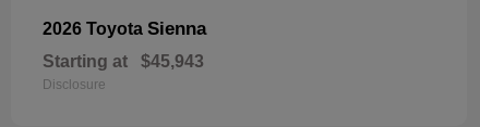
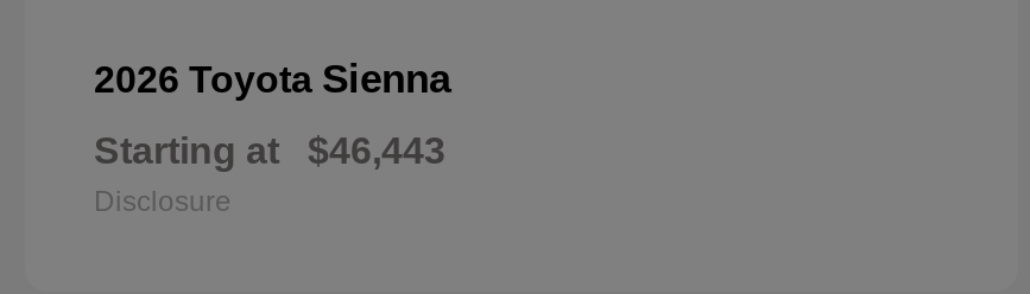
[43,53,204,71] Starting at $45,943 -> [94,131,446,172] Starting at $46,443

